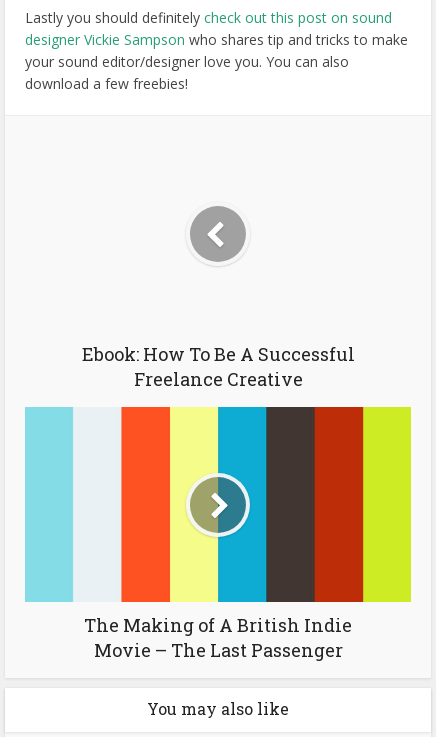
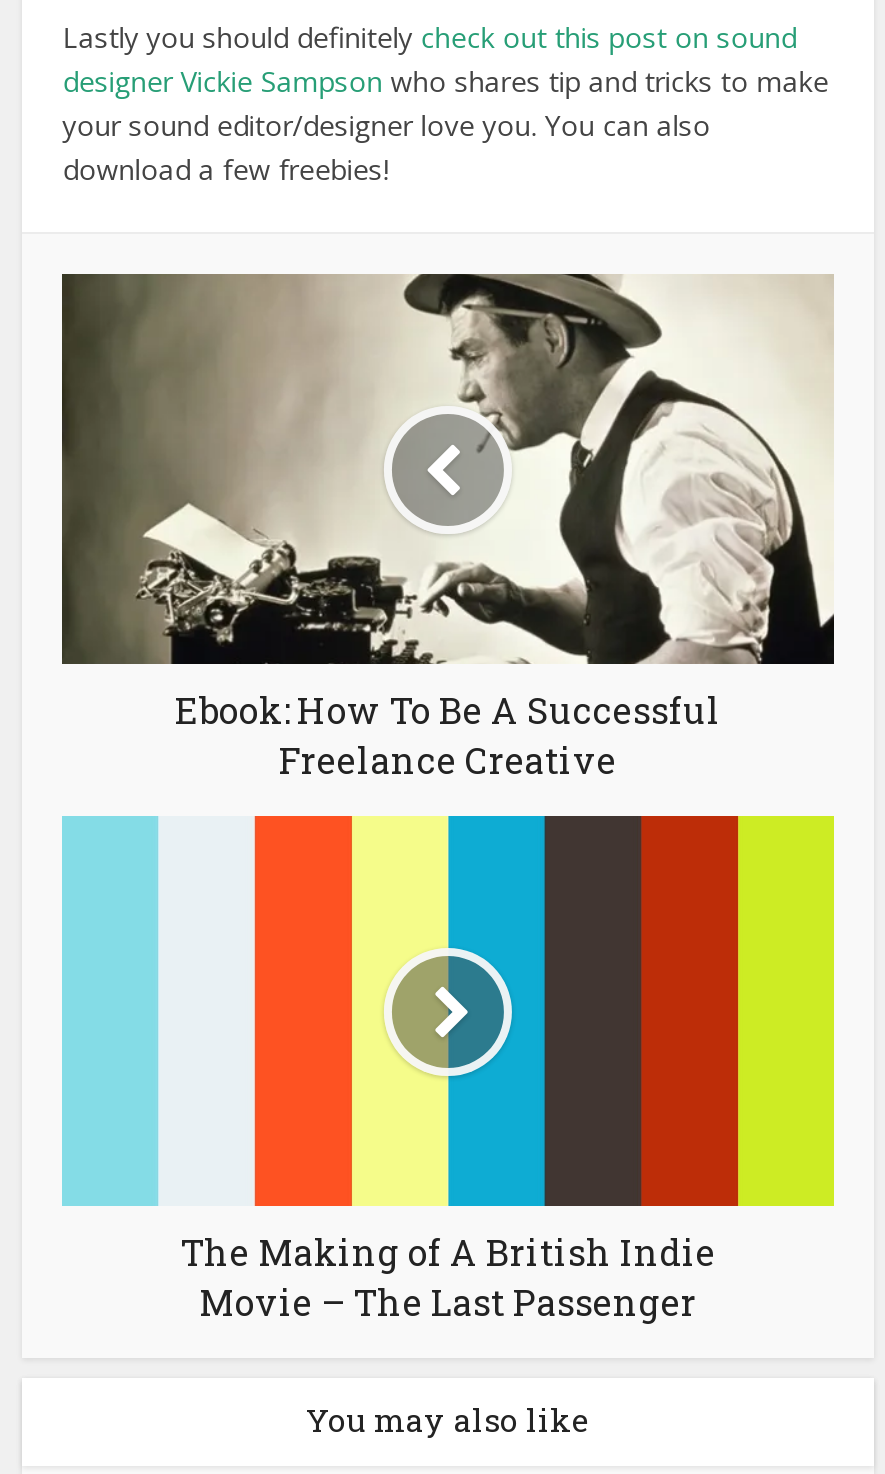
none -> [60,272,836,666] [image]

